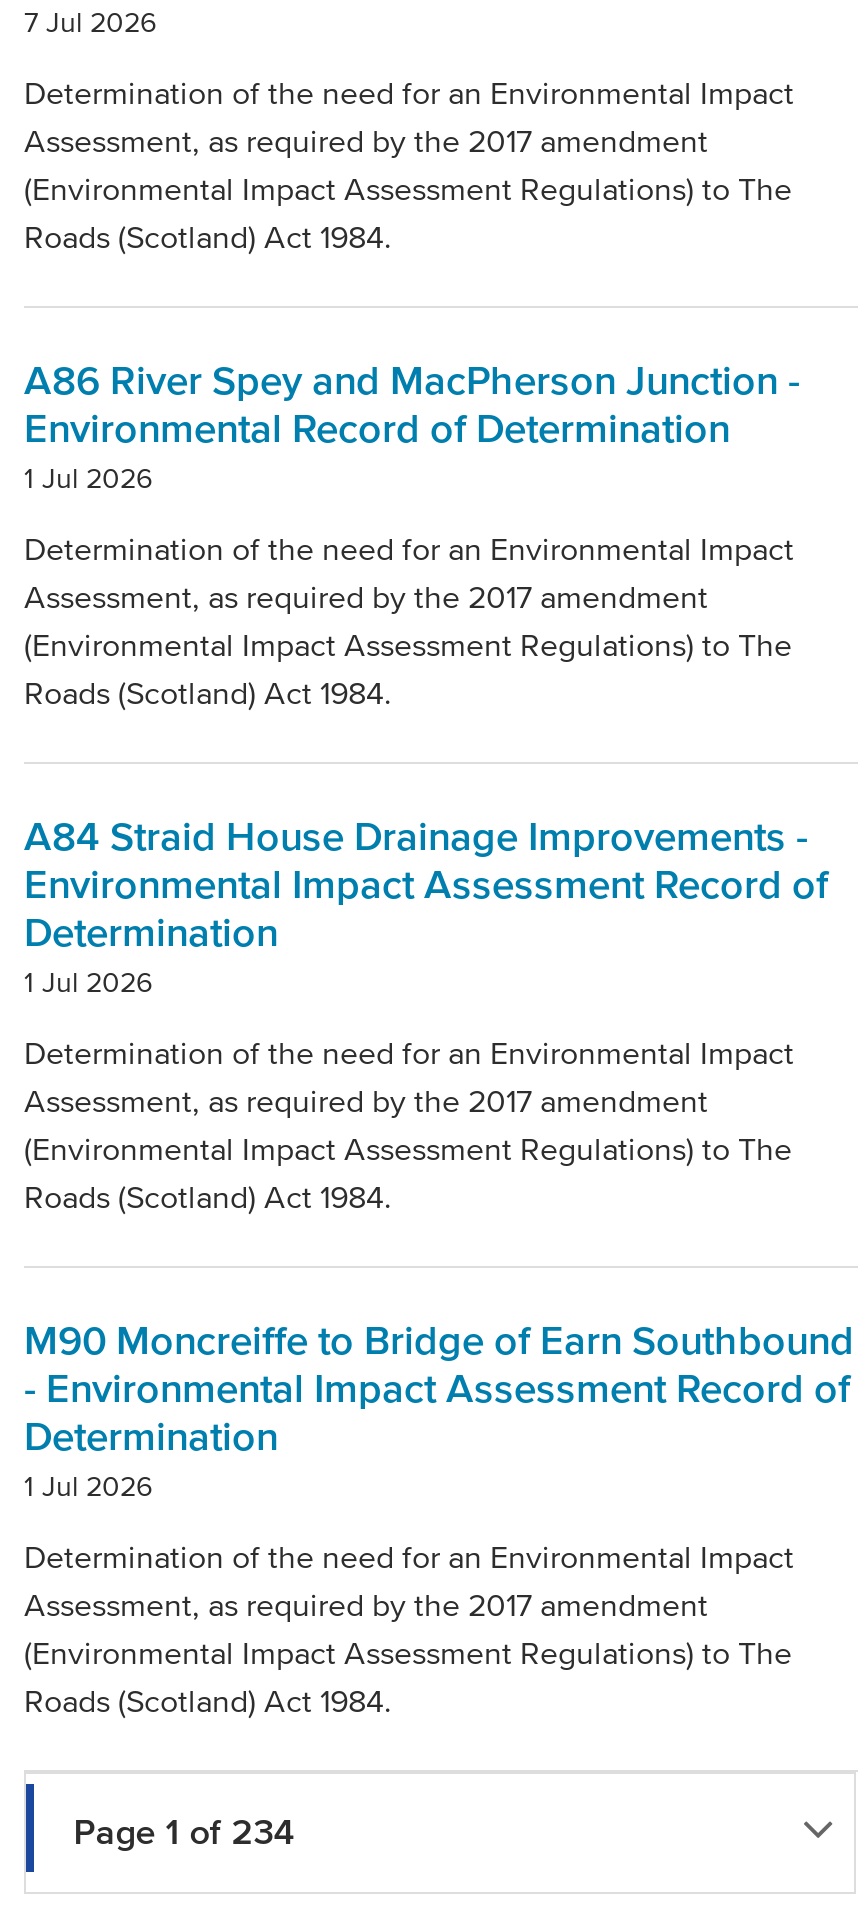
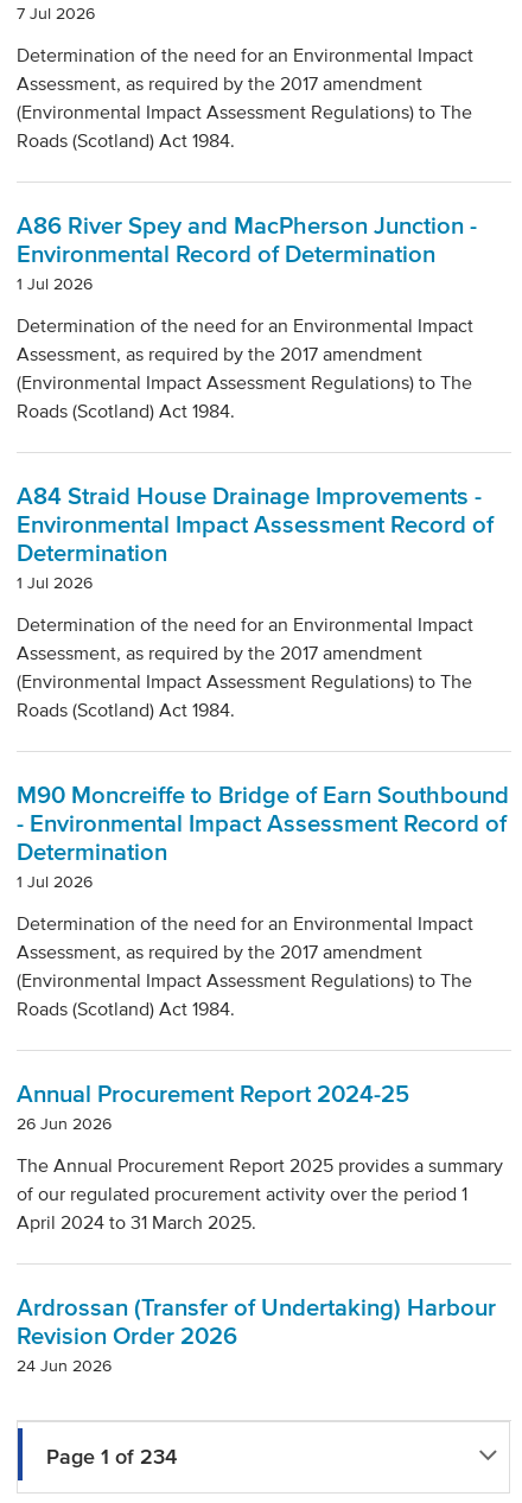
none -> [16,1081,503,1375] Annual Procurement Report 2024-25 | 26 Jun 2026 | The Annual Procurement Report 2025 provides a summary | of our regulated procurement activity over the period 1 | April 2024 to 31 March 2025. | Ardrossan (Transfer of Undertaking) Harbour | Revision Order 2026 | 24 Jun 2026

